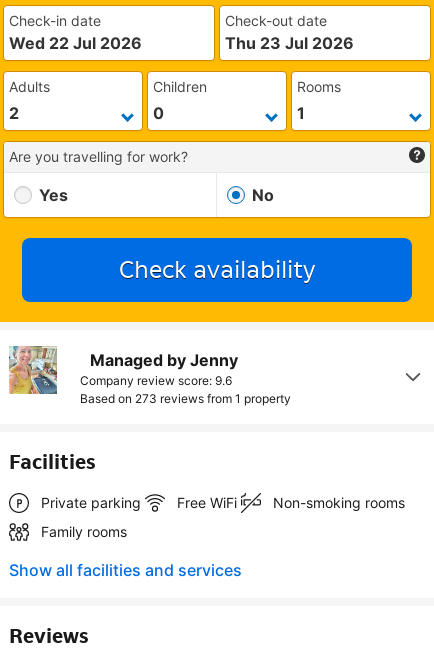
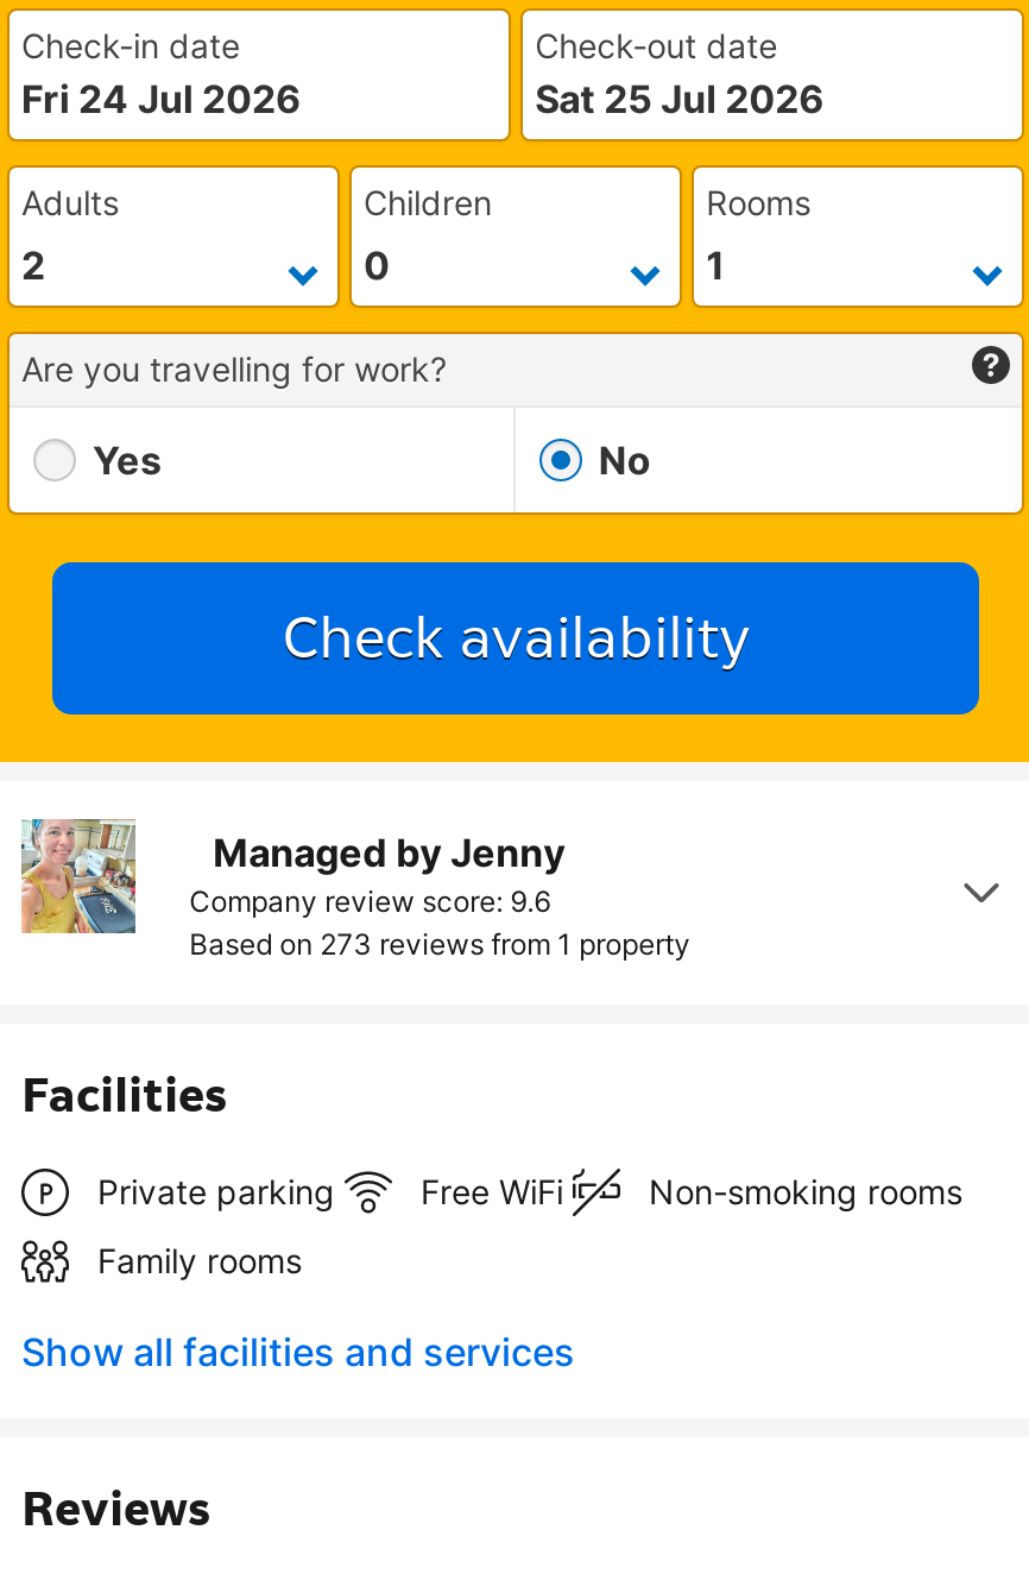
[9,33,142,53] Wed 22 Jul 2026 -> [21,75,302,122] Fri 24 Jul 2026
[225,33,354,53] Thu 23 Jul 2026 -> [535,75,825,122] Sat 25 Jul 2026

